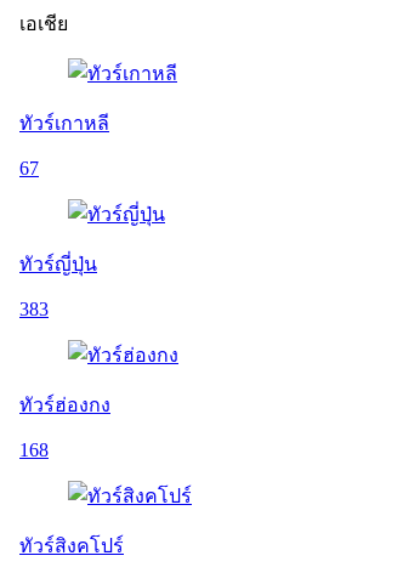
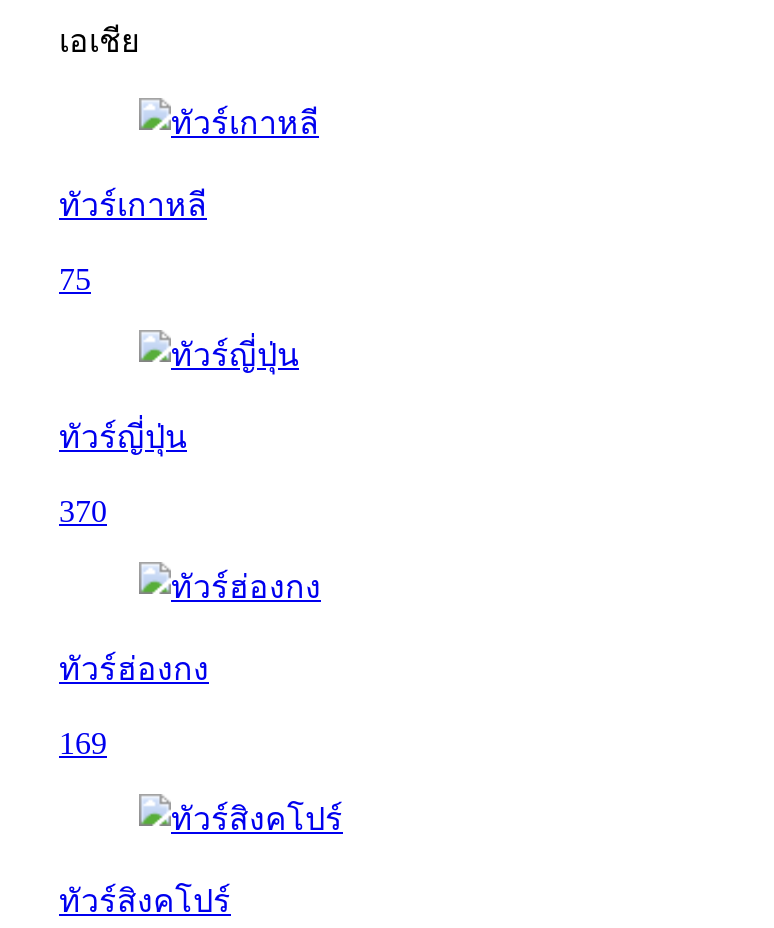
[19,158,39,178] 67 -> [59,262,91,296] 75
[19,299,49,319] 383 -> [59,494,107,528] 370
[19,440,49,460] 168 -> [59,726,107,760] 169

